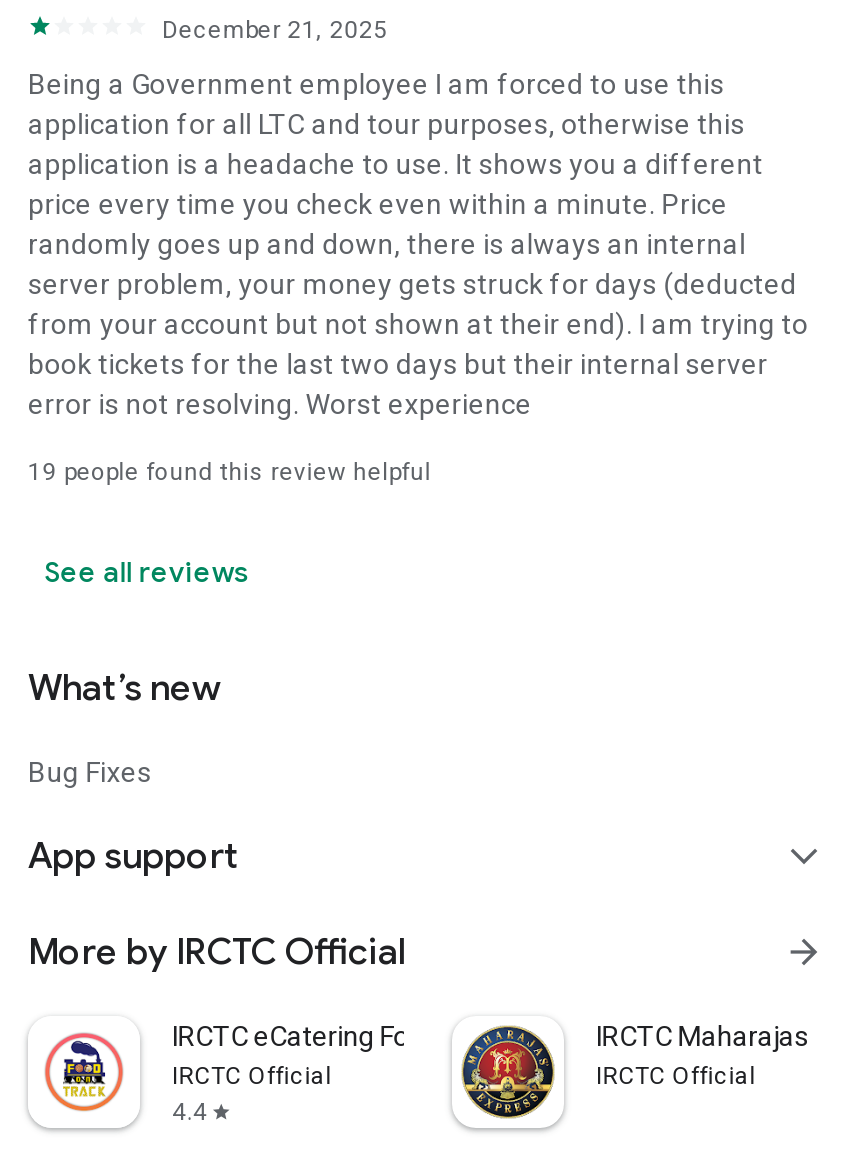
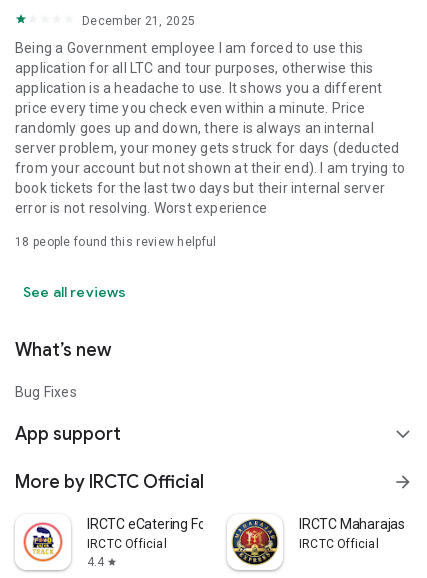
[28,458,431,486] 19 people found this review helpful -> [15,235,216,249] 18 people found this review helpful

